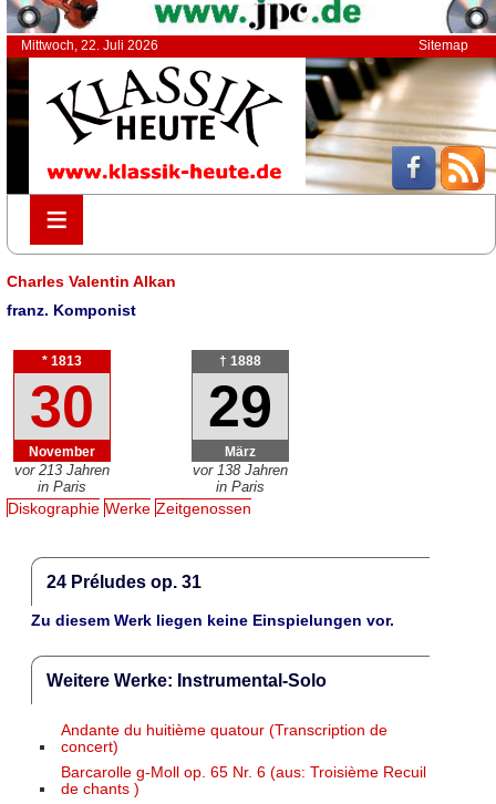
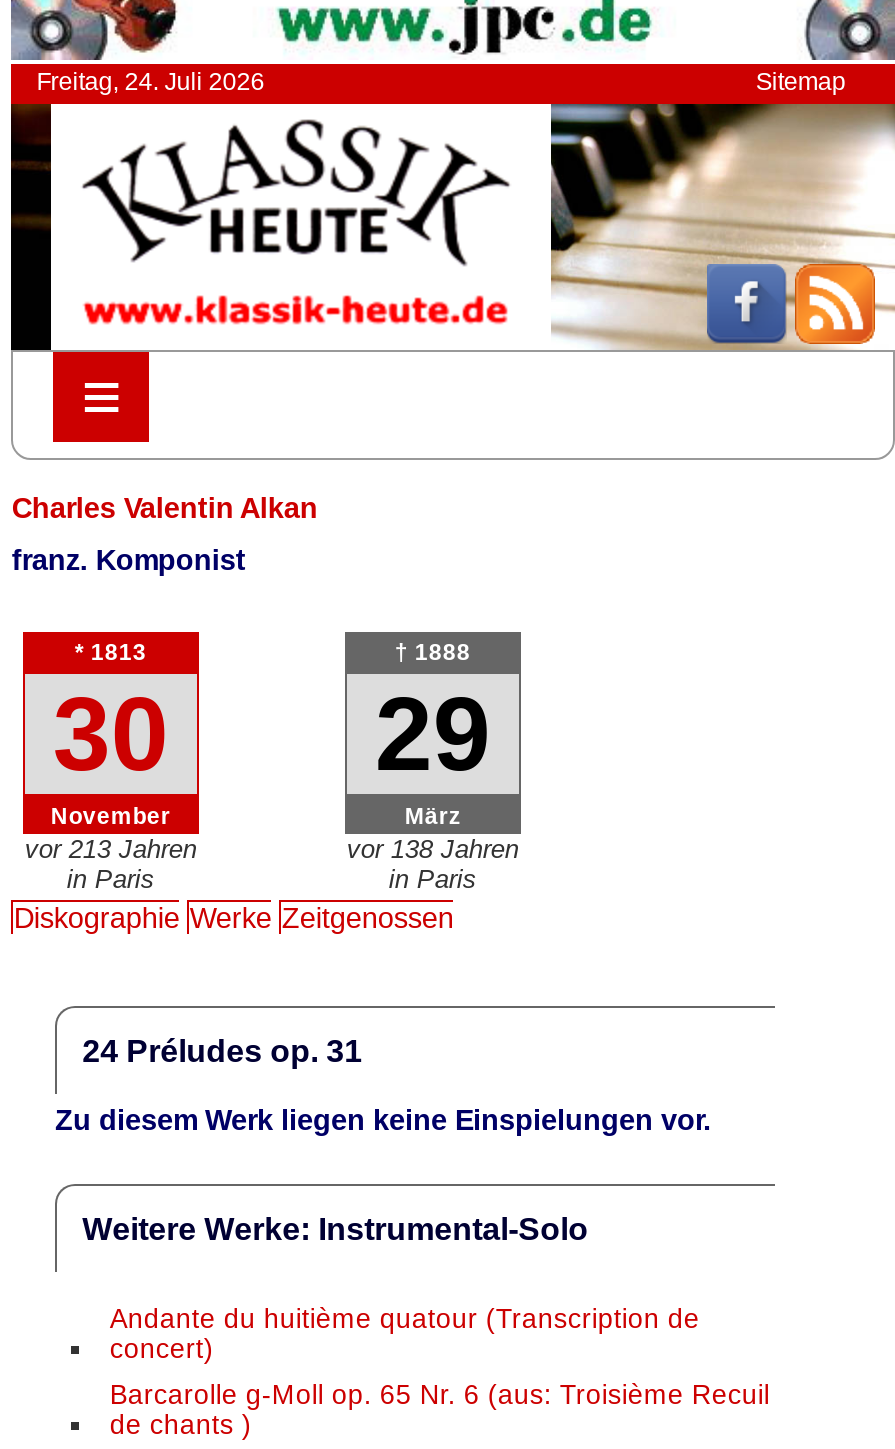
[21,38,158,53] Mittwoch, 22. Juli 2026 -> [36,68,264,96] Freitag, 24. Juli 2026

